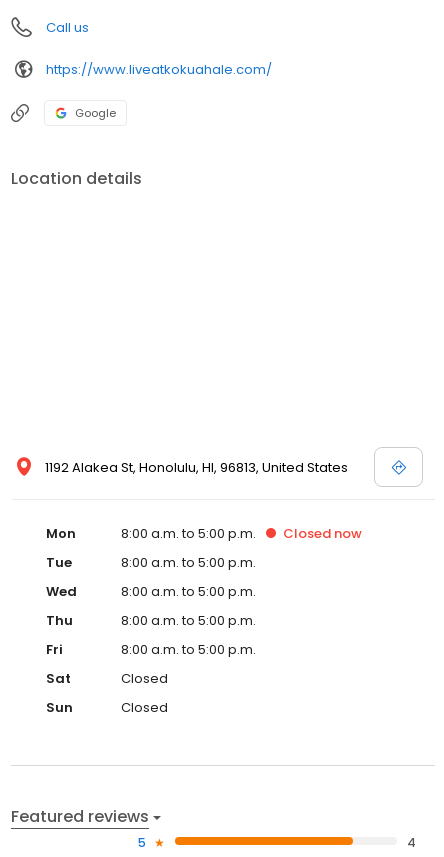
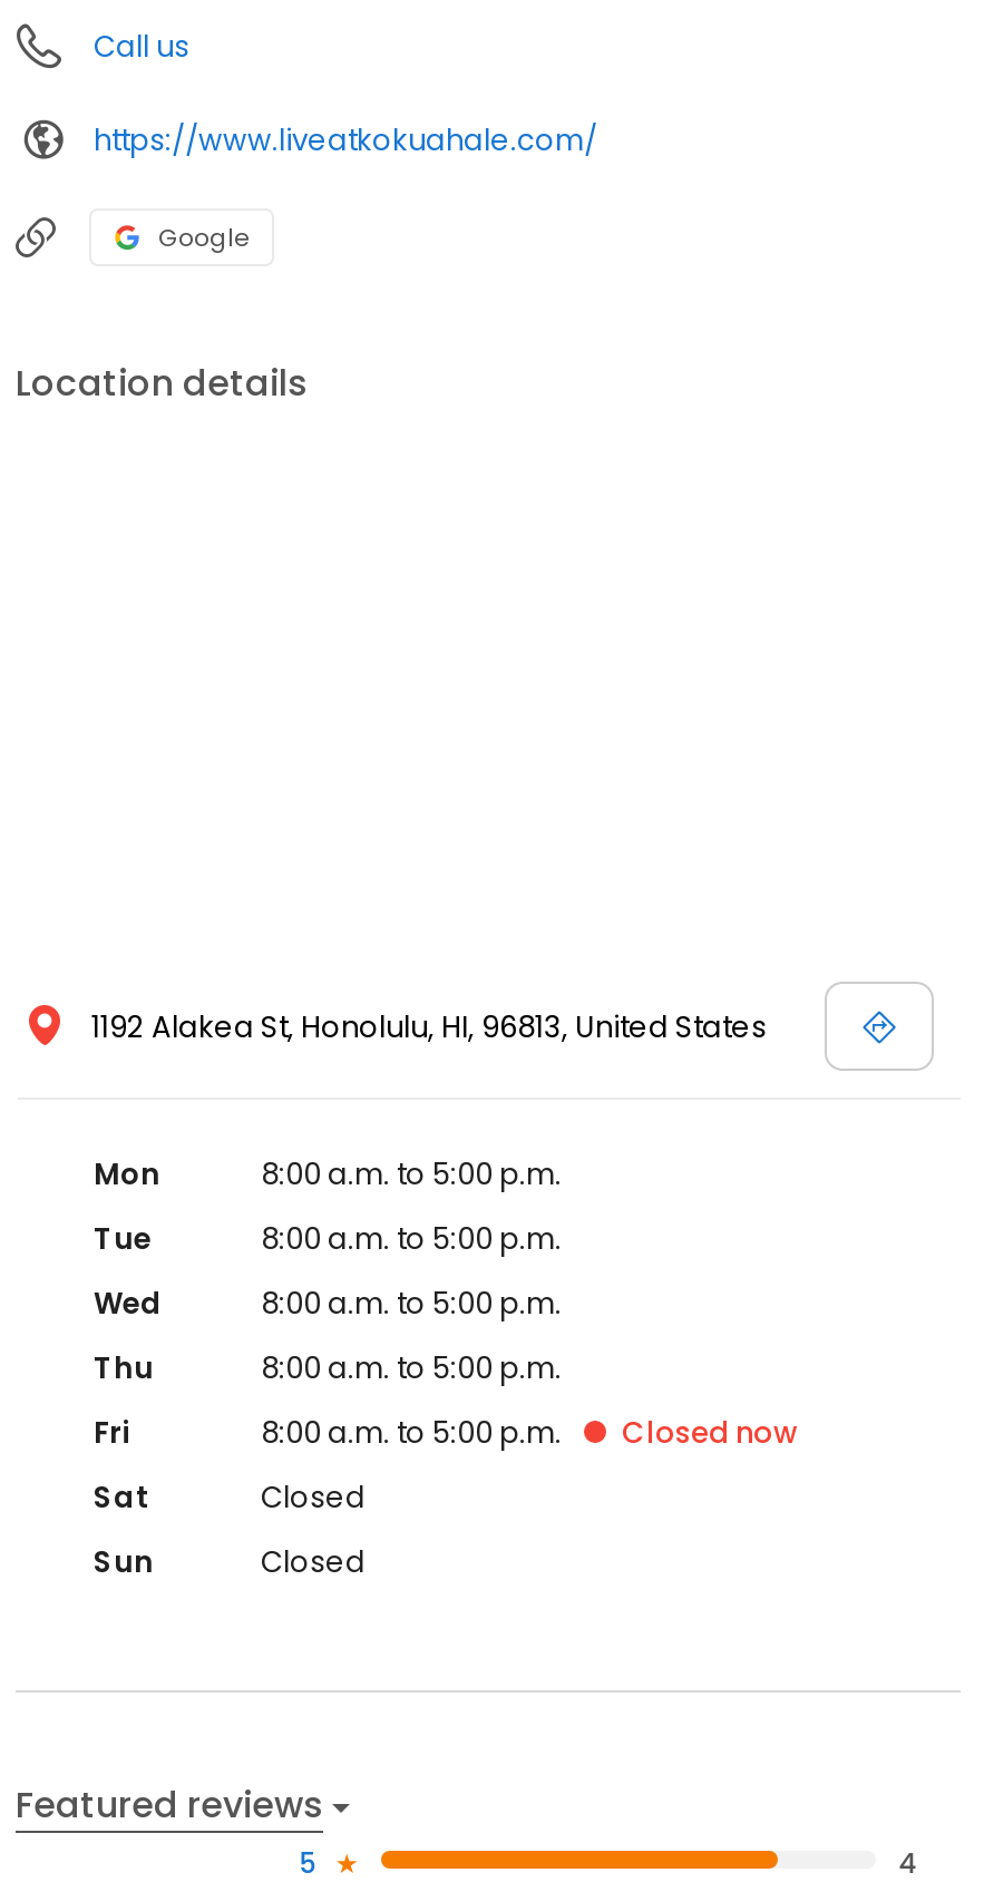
moved [283,524,362,543] -> [622,1412,798,1455]: Closed now

